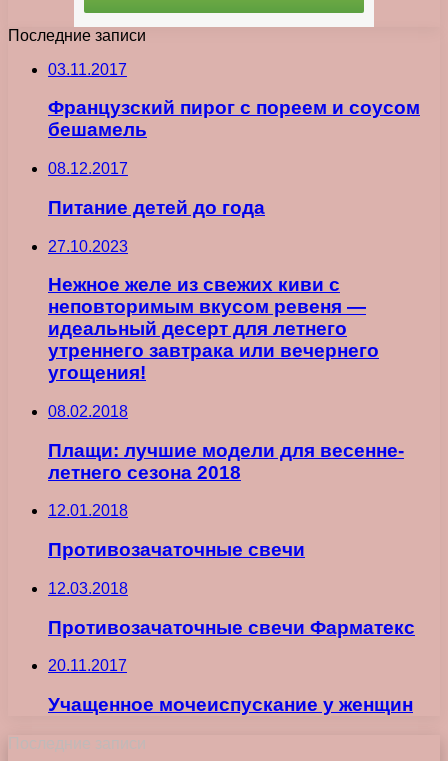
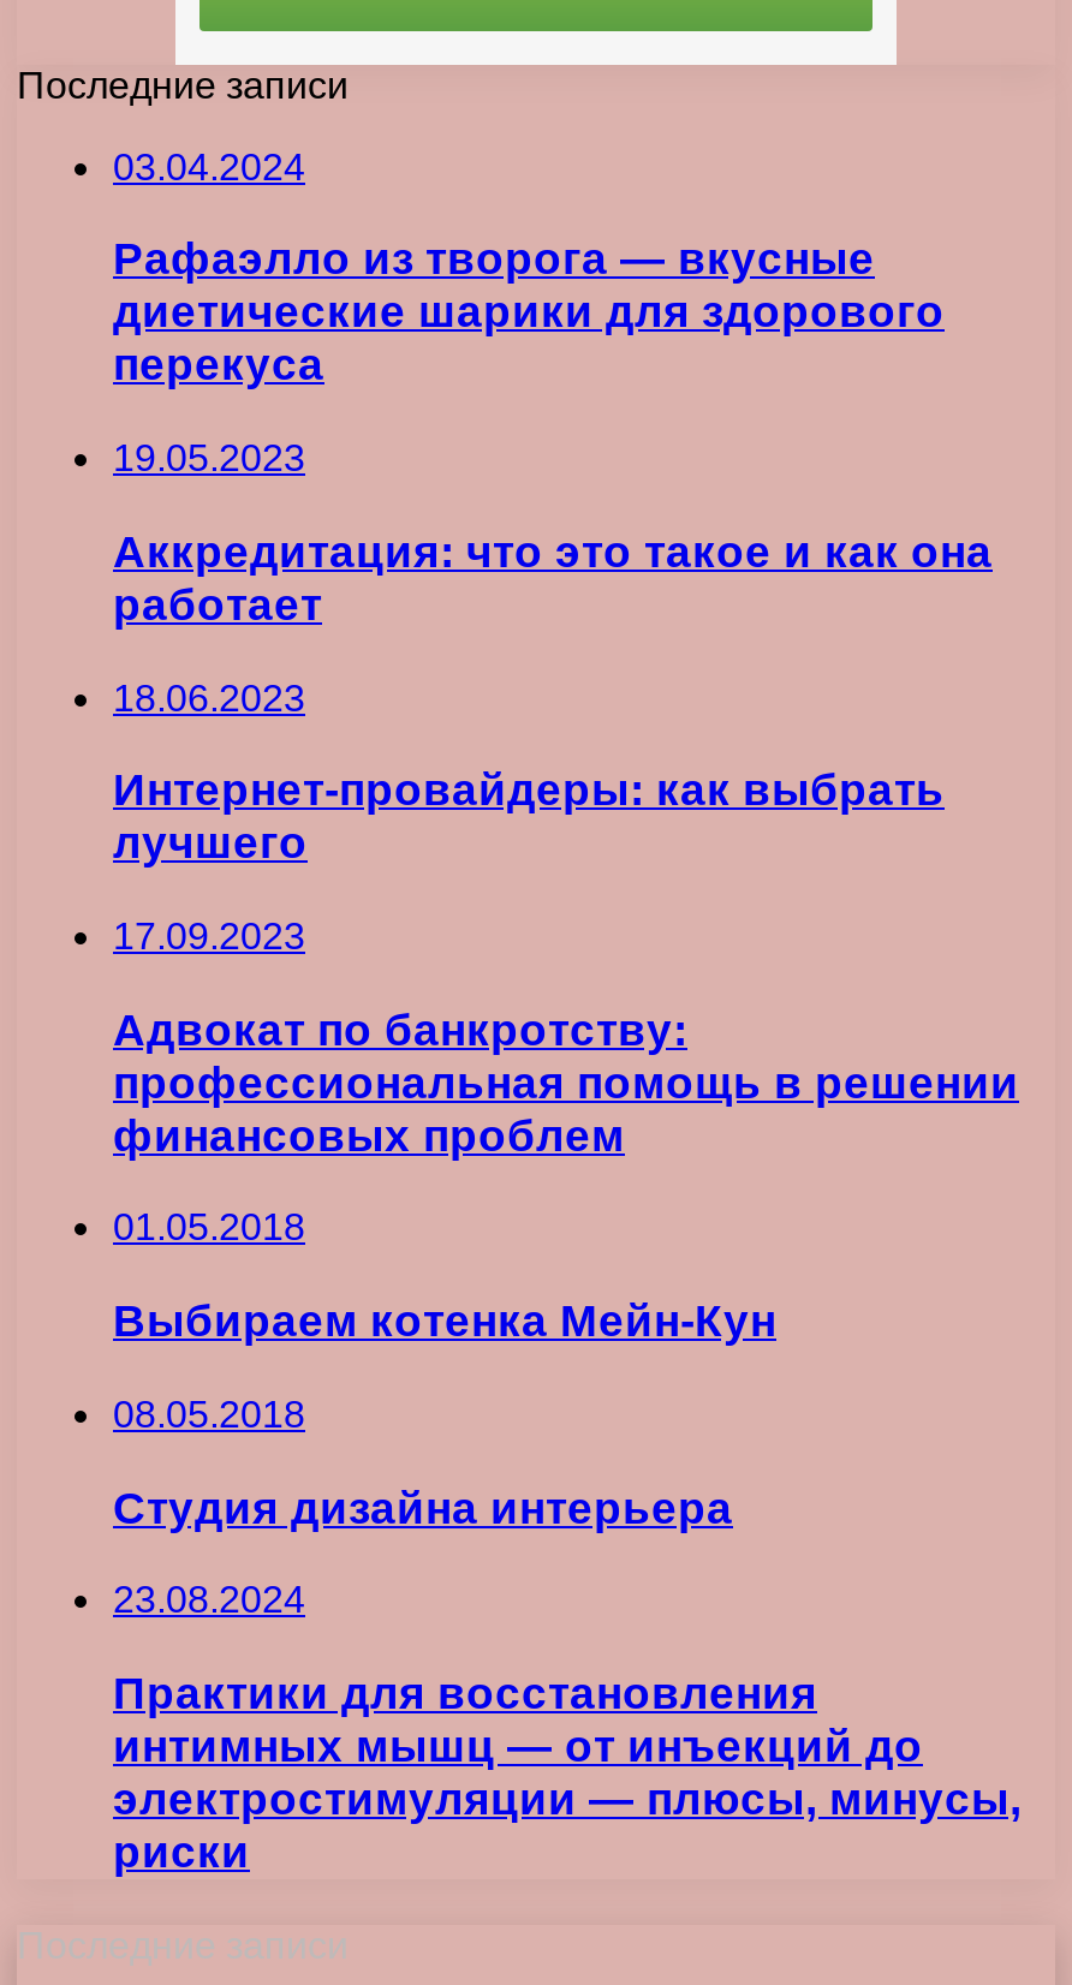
[48,61,127,78] 03.11.2017 -> [113,146,305,187] 03.04.2024
[48,97,420,140] Французский пирог с пореем и соусом | бешамель -> [113,234,945,390] Рафаэлло из творога — вкусные | диетические шарики для здорового | перекуса
[48,160,128,177] 08.12.2017 -> [113,438,305,478] 19.05.2023
[48,197,265,218] Питание детей до года -> [113,526,993,629] Аккредитация: что это такое и как она | работает
[48,238,128,255] 27.10.2023 -> [113,677,305,718] 18.06.2023
[48,274,379,383] Нежное желе из свежих киви с | неповторимым вкусом ревеня — | идеальный десерт для летнего | утреннего завтрака или вечернего | угощения! -> [113,765,945,868] Интернет-провайдеры: как выбрать | лучшего
[48,403,128,420] 08.02.2018 -> [113,916,305,956] 17.09.2023
[48,440,404,483] Плащи: лучшие модели для весенне- | летнего сезона 2018 -> [113,1004,1019,1160] Адвокат по банкротству: | профессиональная помощь в решении | финансовых проблем
[48,502,128,519] 12.01.2018 -> [113,1207,305,1248] 01.05.2018
[48,539,305,560] Противозачаточные свечи -> [113,1296,776,1346] Выбираем котенка Мейн-Кун
[48,580,128,597] 12.03.2018 -> [113,1394,305,1434] 08.05.2018
[48,617,415,638] Противозачаточные свечи Фарматекс -> [113,1482,733,1532] Студия дизайна интерьера
[48,657,127,674] 20.11.2017 -> [113,1580,305,1620] 23.08.2024
[48,694,413,715] Учащенное мочеиспускание у женщин -> [113,1668,1022,1877] Практики для восстановления | интимных мышц — от инъекций до | электростимуляции — плюсы, минусы, | риски

